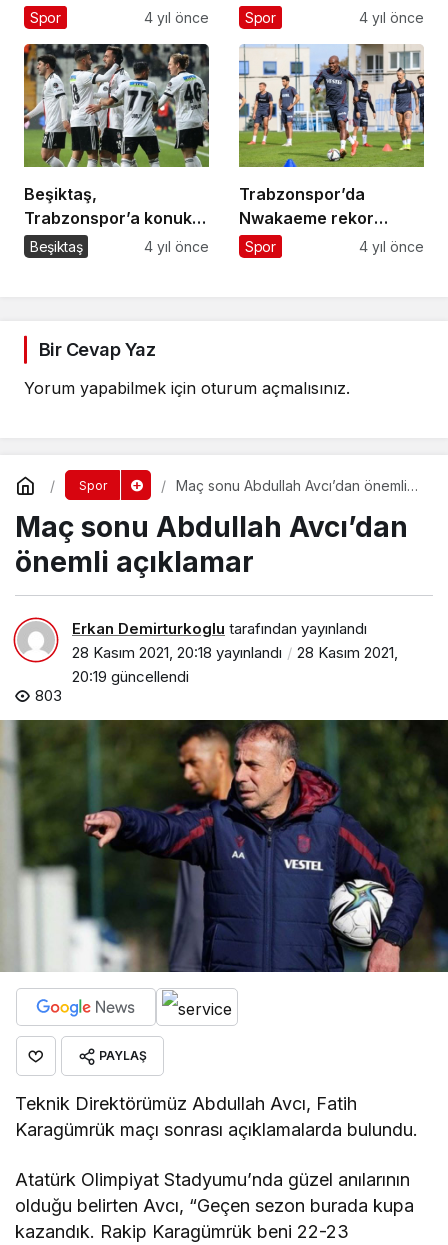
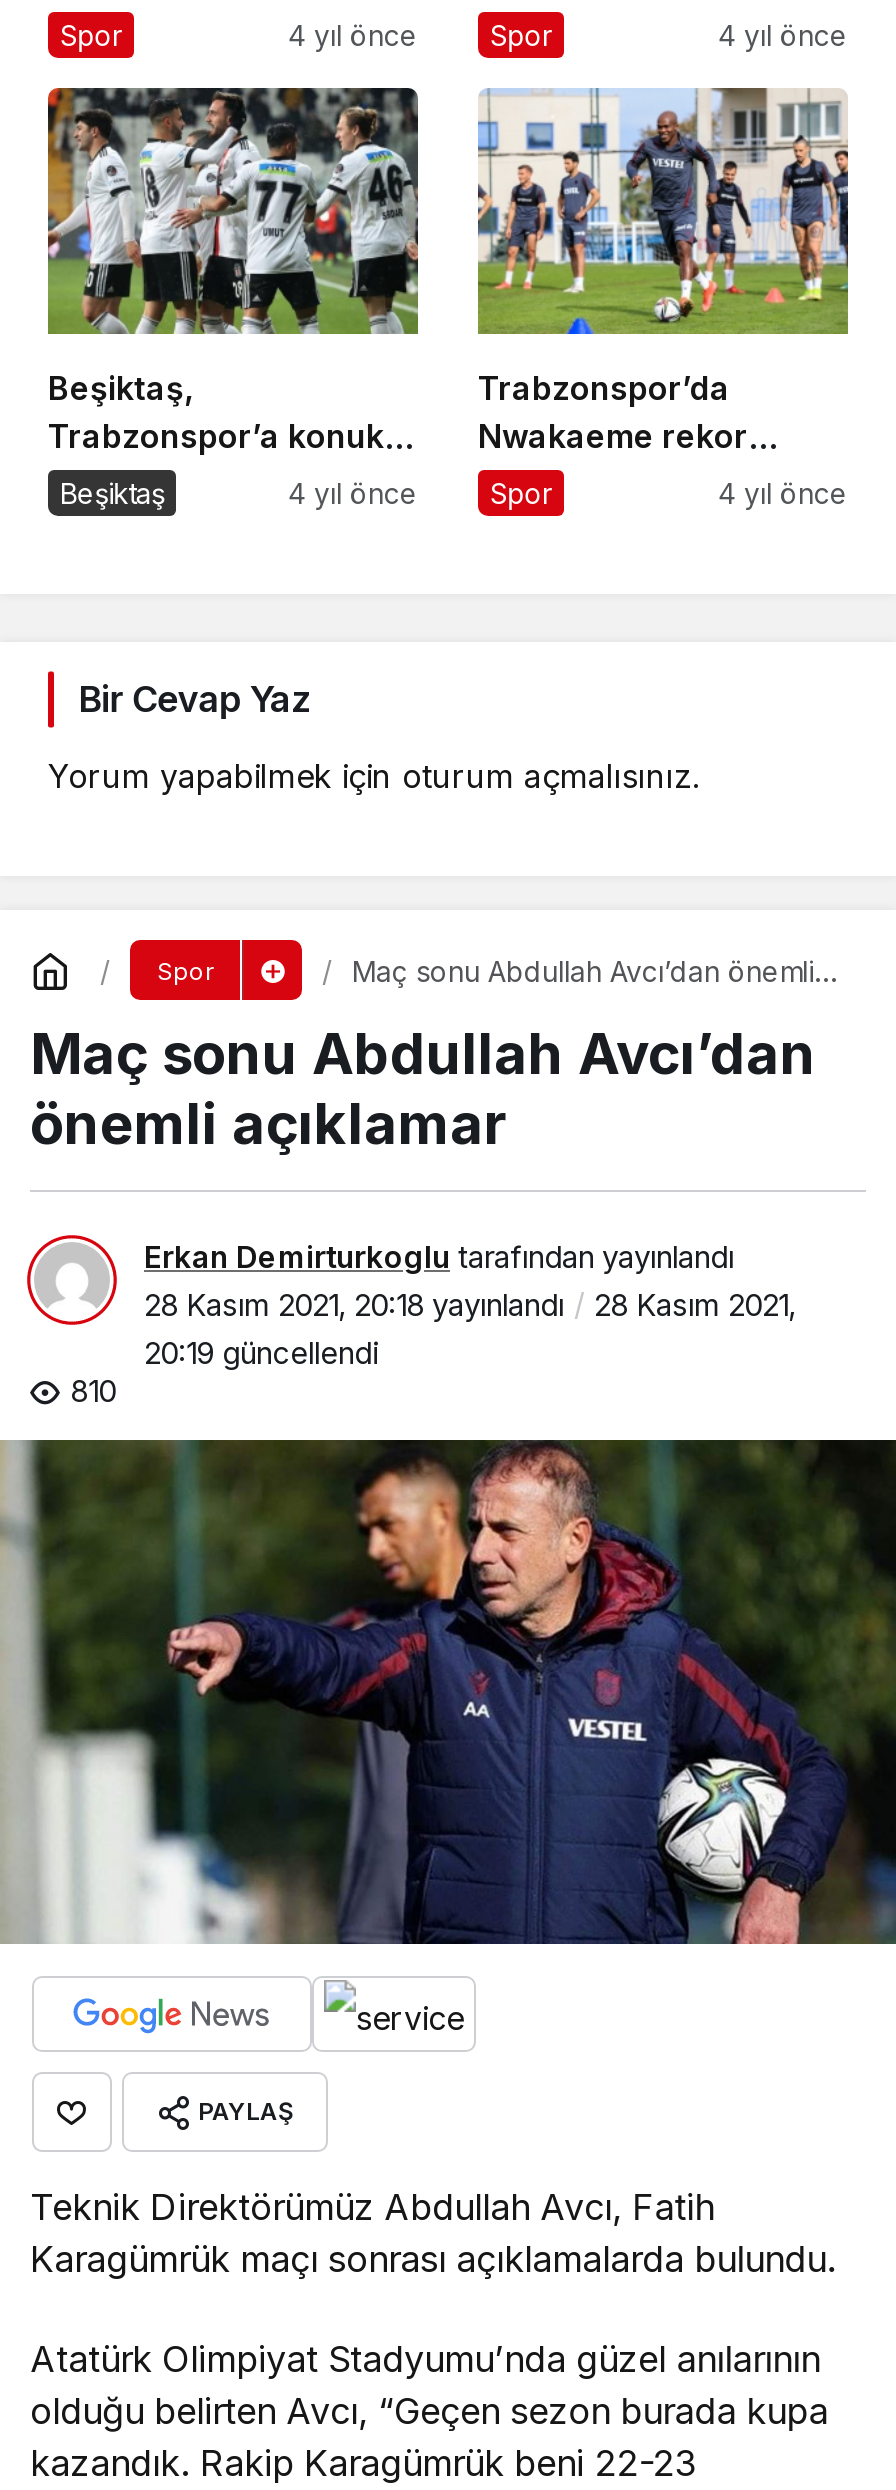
[35,686,62,705] 803 -> [70,1372,116,1410] 810

